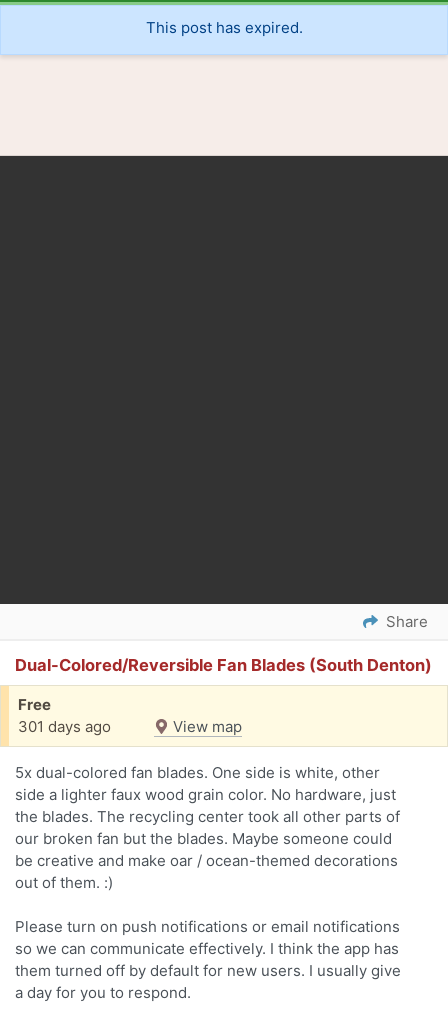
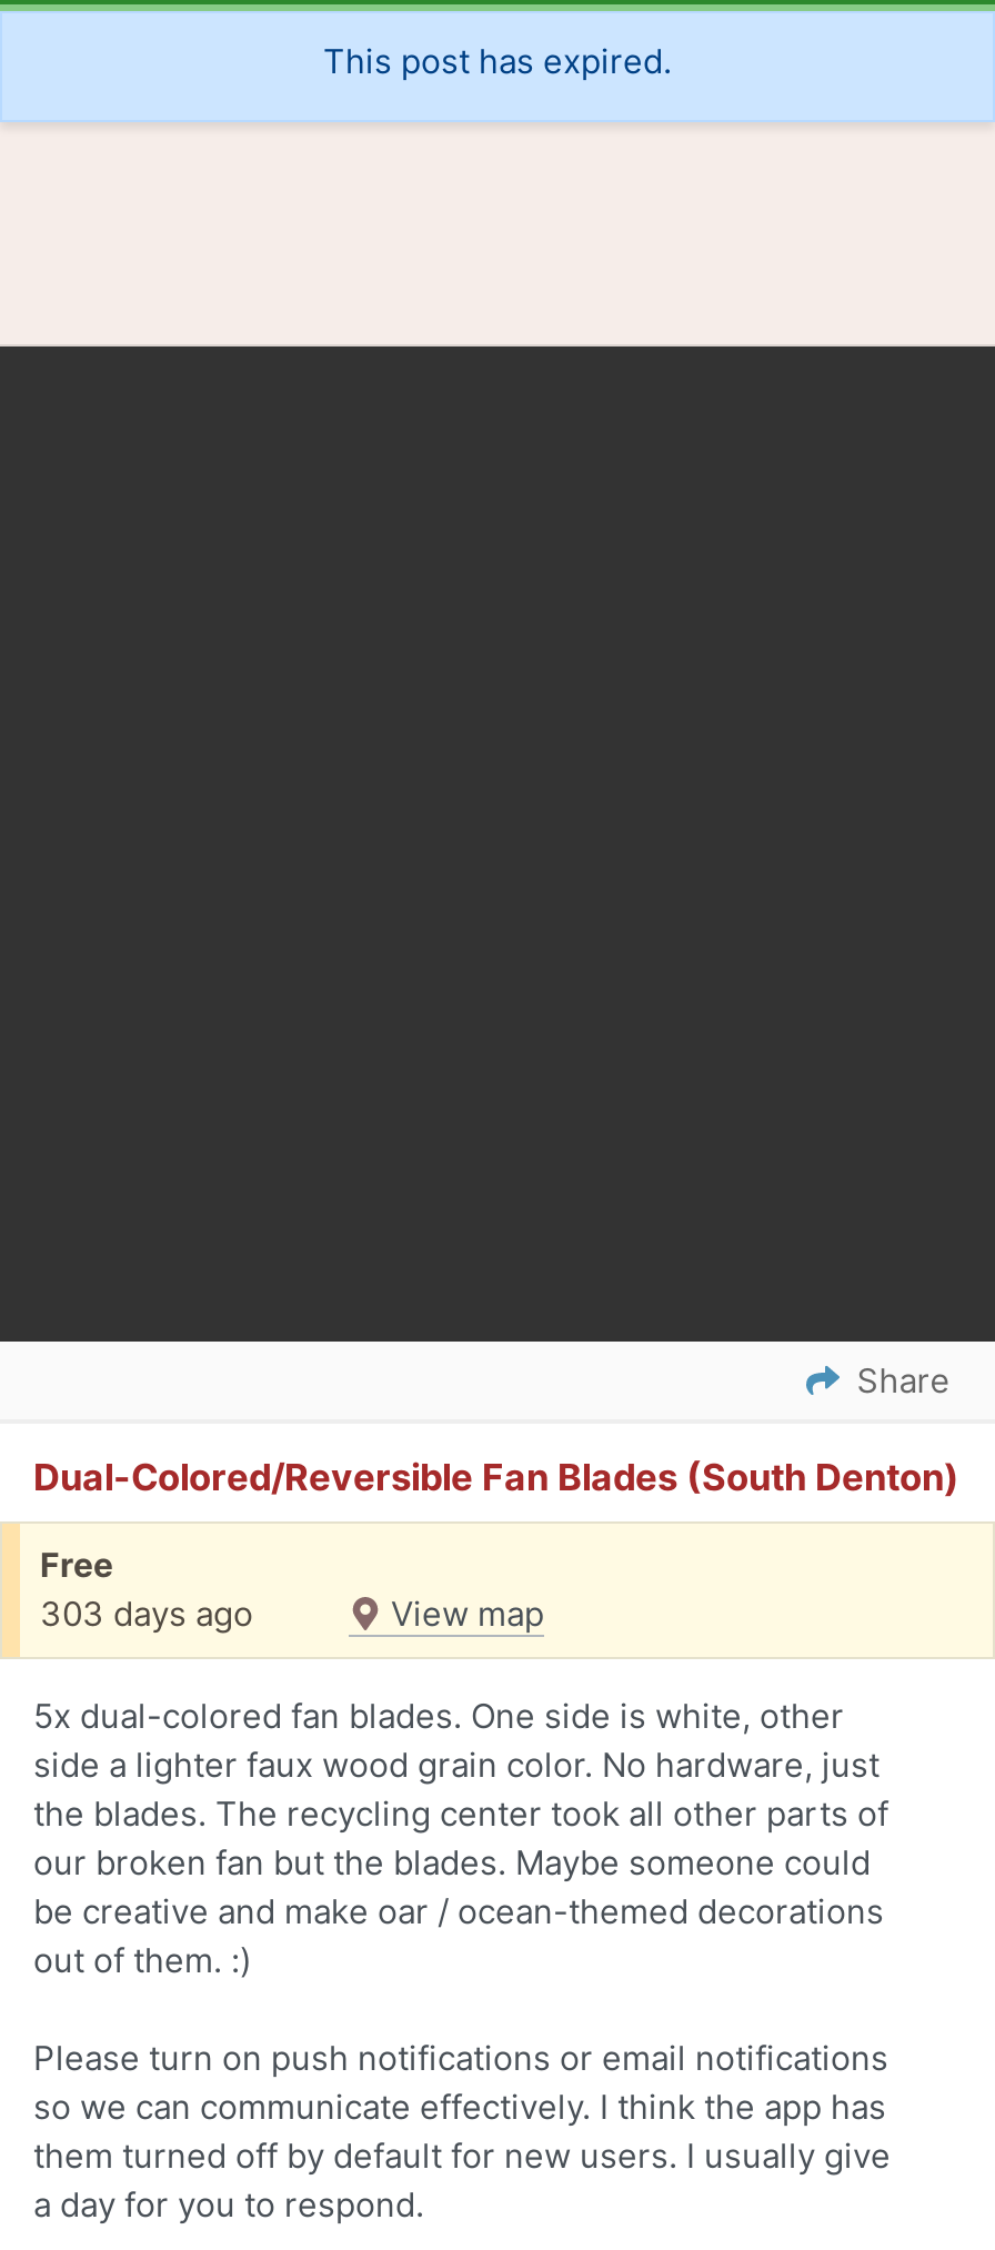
[18,717,111,736] 301 days ago -> [40,1593,253,1635] 303 days ago

